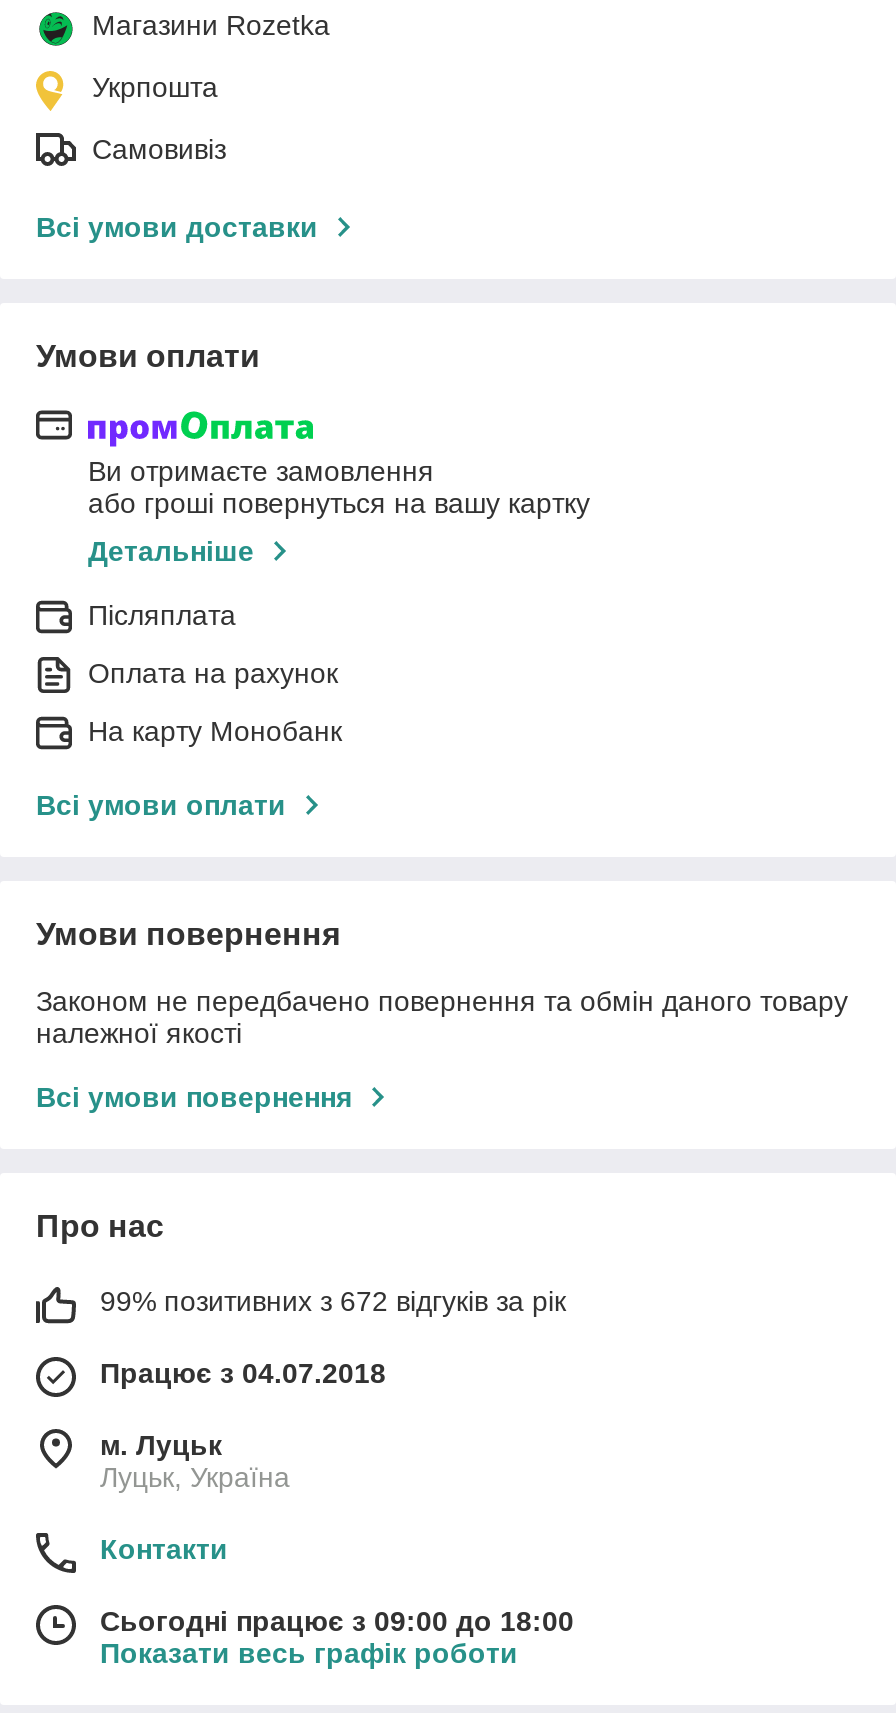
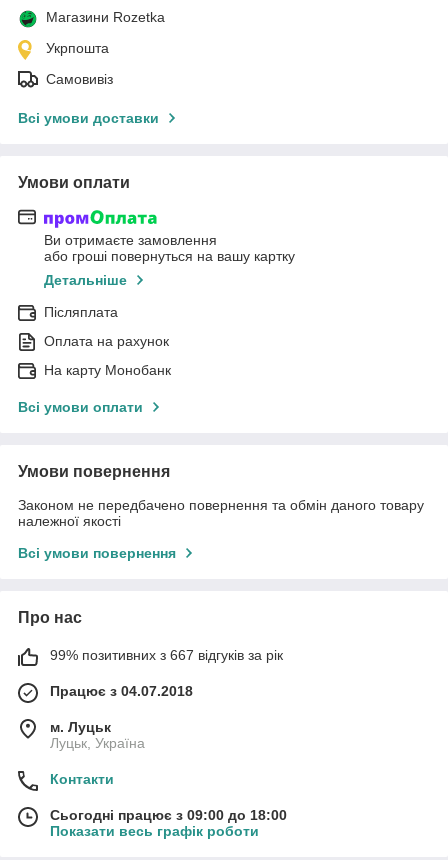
[100,1286,566,1318] 99% позитивних з 672 відгуків за рік -> [50,647,283,663] 99% позитивних з 667 відгуків за рік

